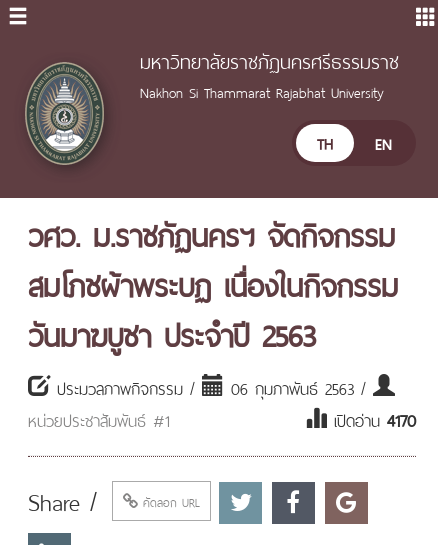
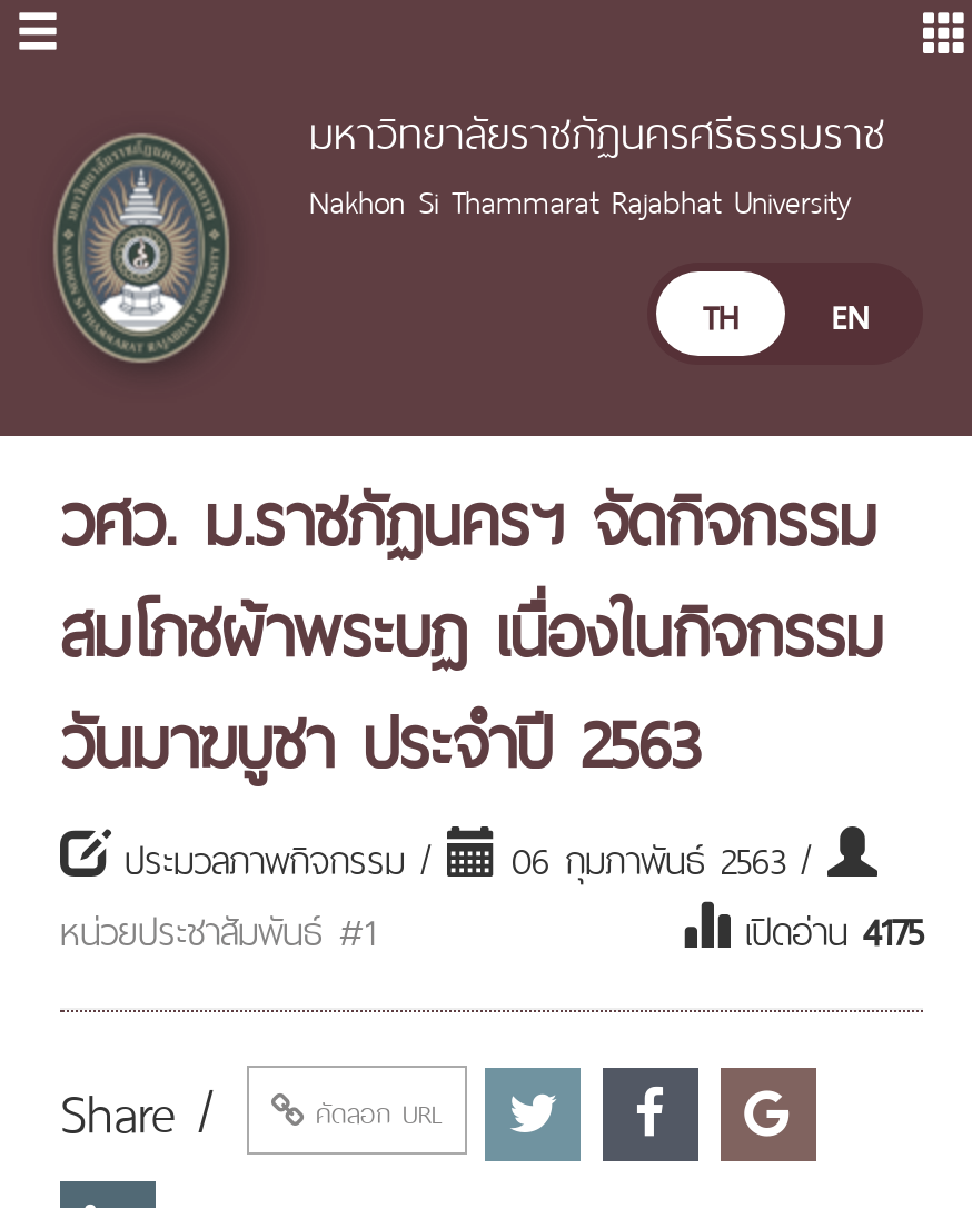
[327,404,416,434] เปิดอ่าน4170 -> [730,894,923,961] เปิดอ่าน4175

